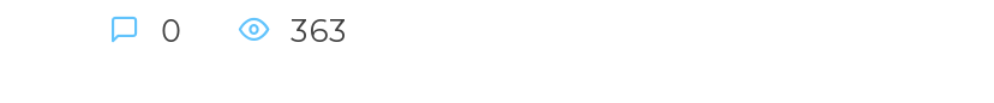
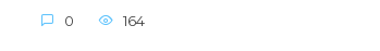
[291,11,348,47] 363 -> [122,13,144,29] 164

